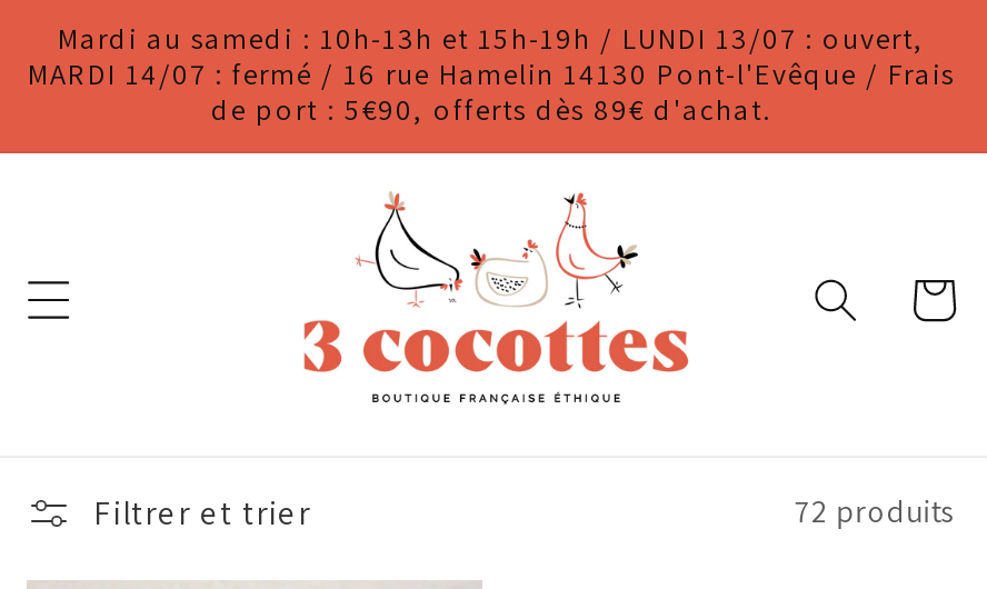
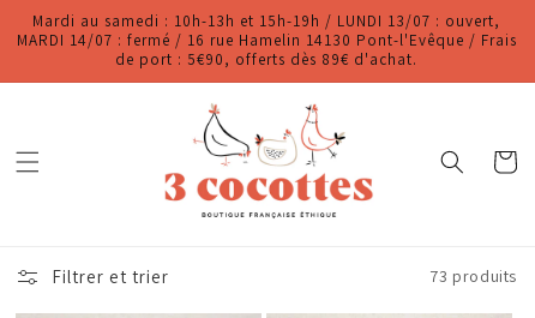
[794,491,956,531] 72 produits -> [430,265,517,287] 73 produits

